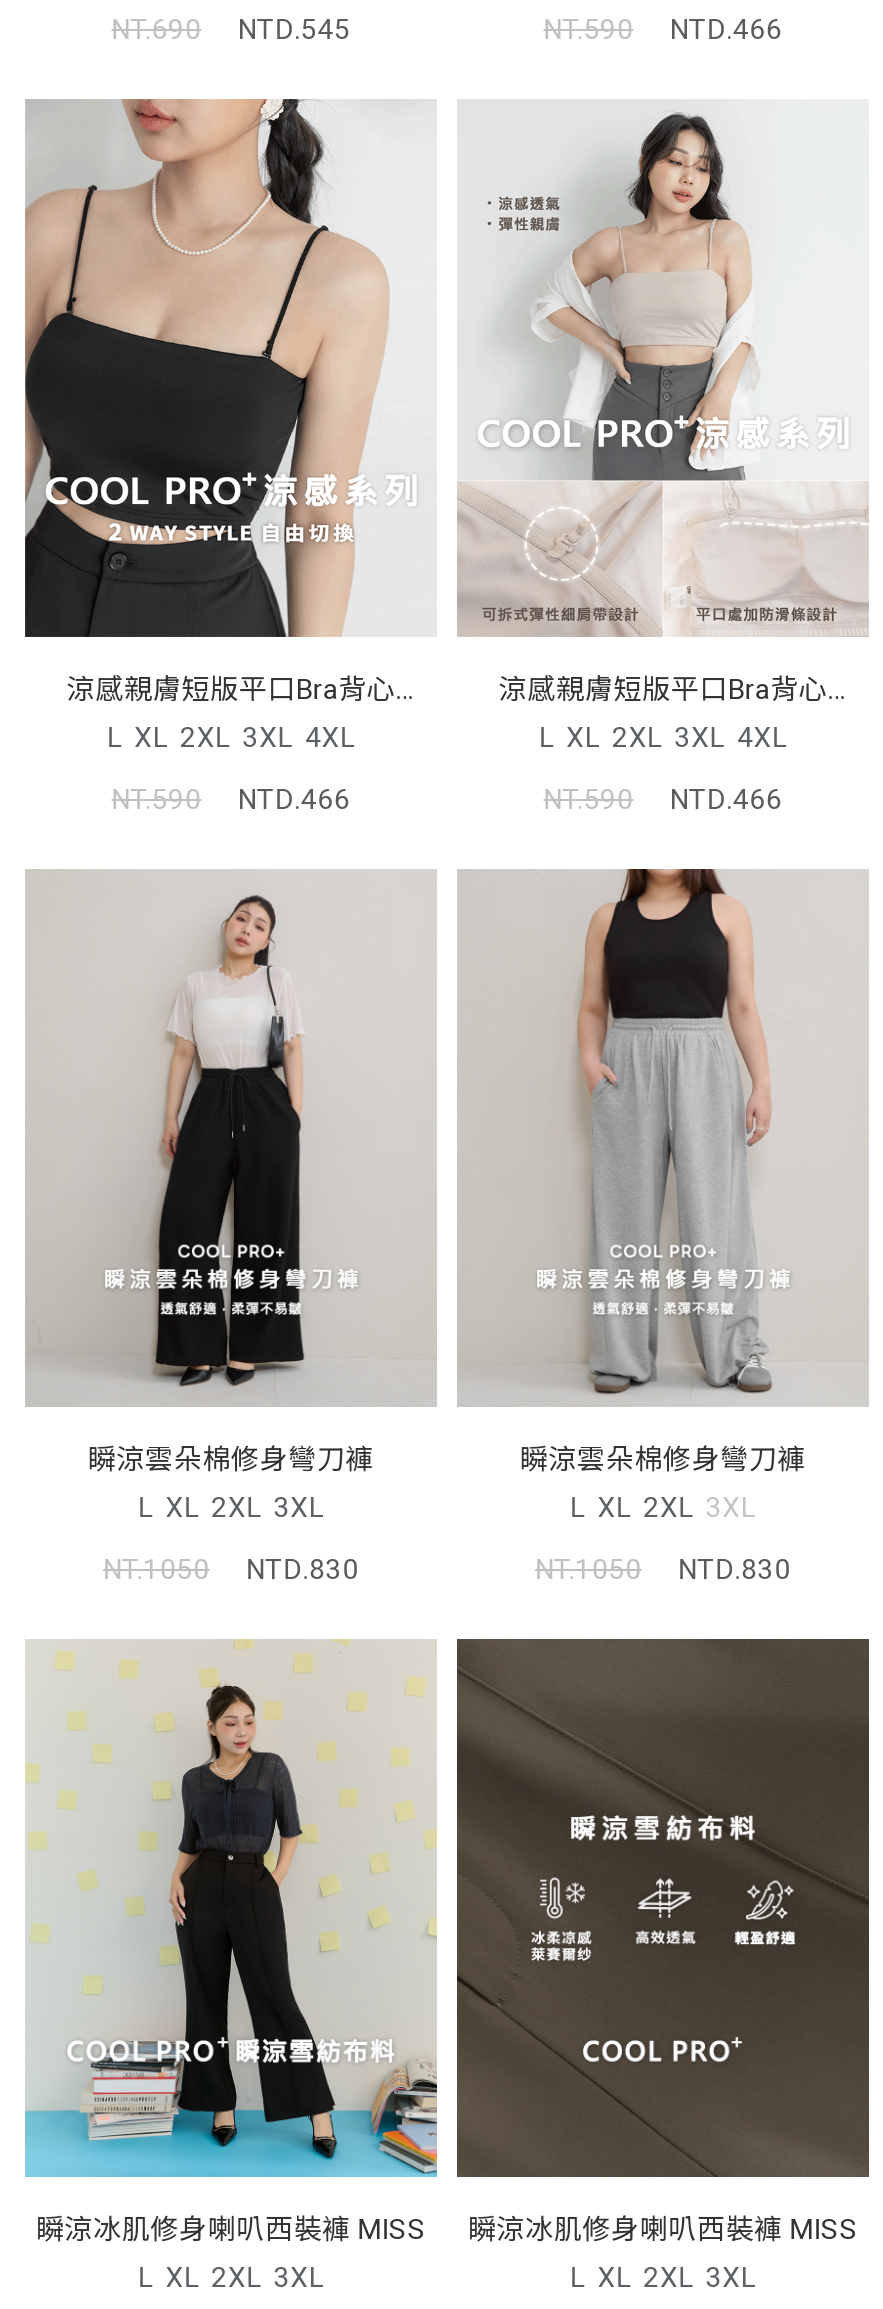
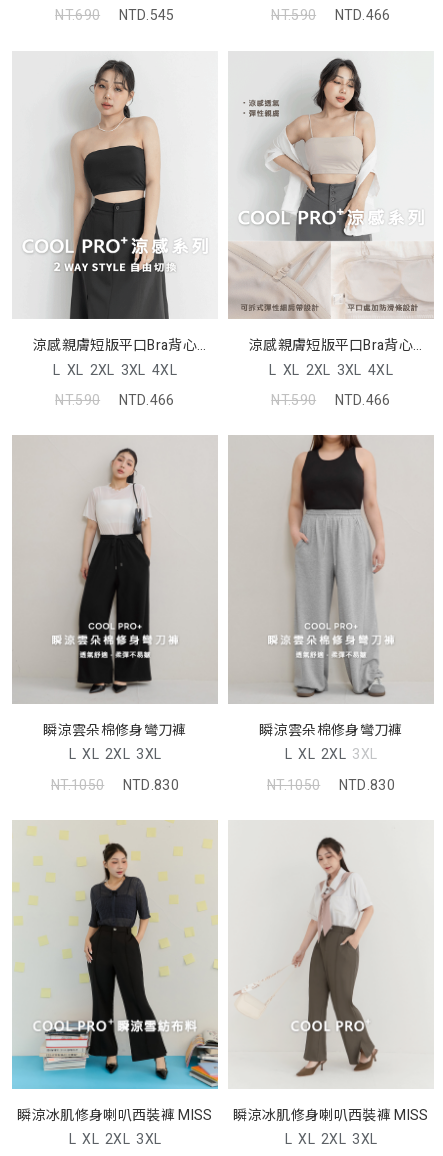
[23,97,391,639] [image] -> [12,50,194,320] [image]
[455,1637,871,2179] [image] -> [228,820,434,1089] [image]

